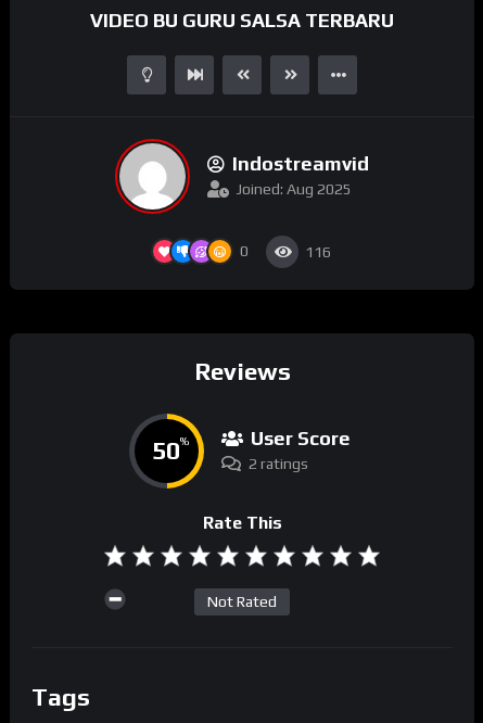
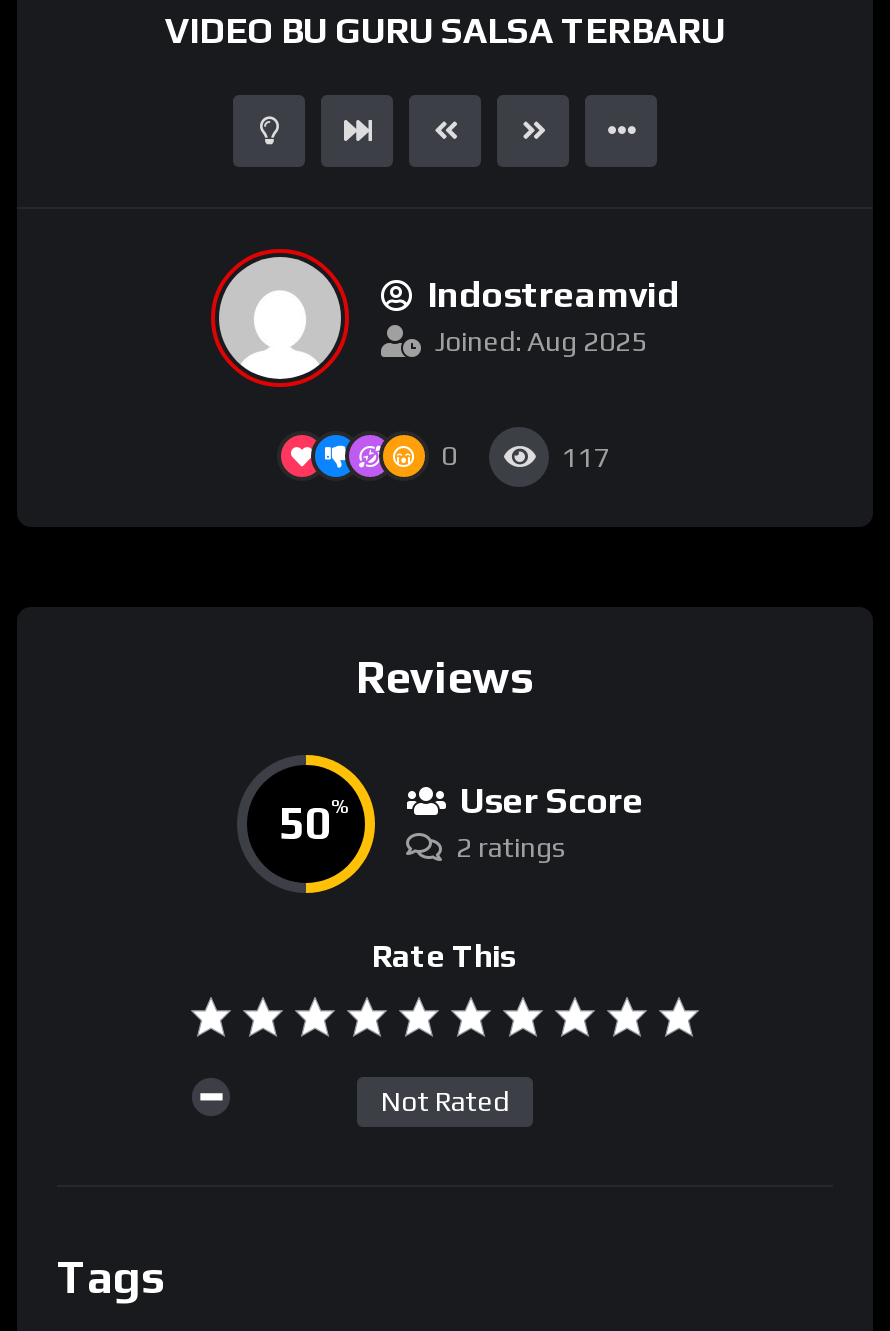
[305,243,331,260] 116 -> [561,441,609,473] 117

